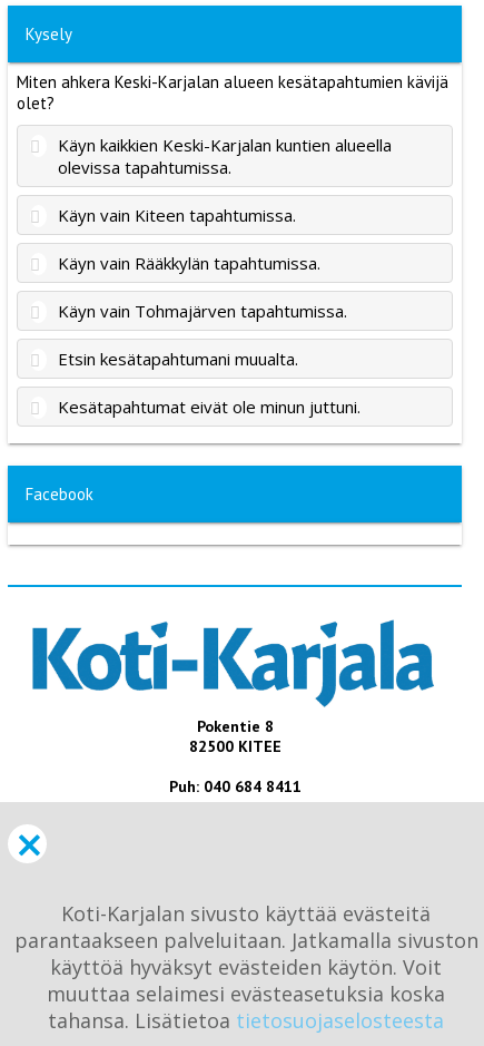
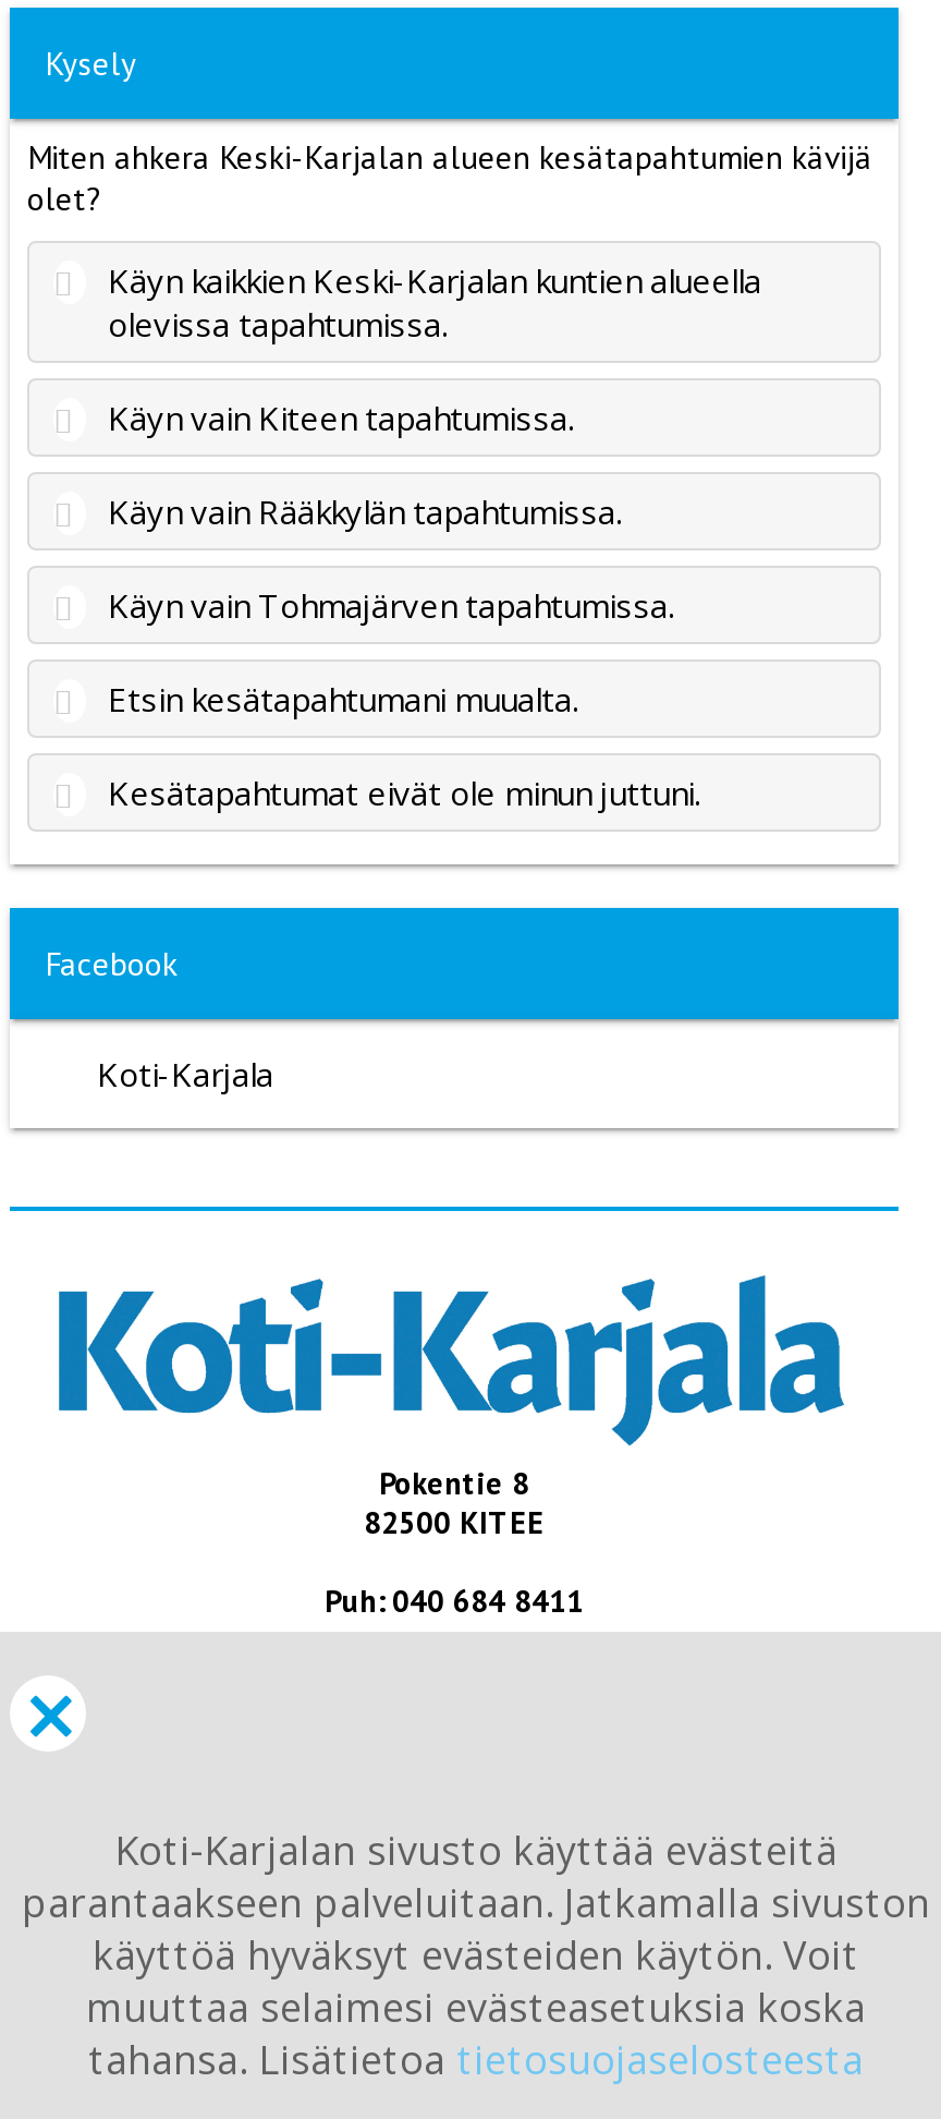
none -> [97,1051,273,1094] Koti-Karjala

